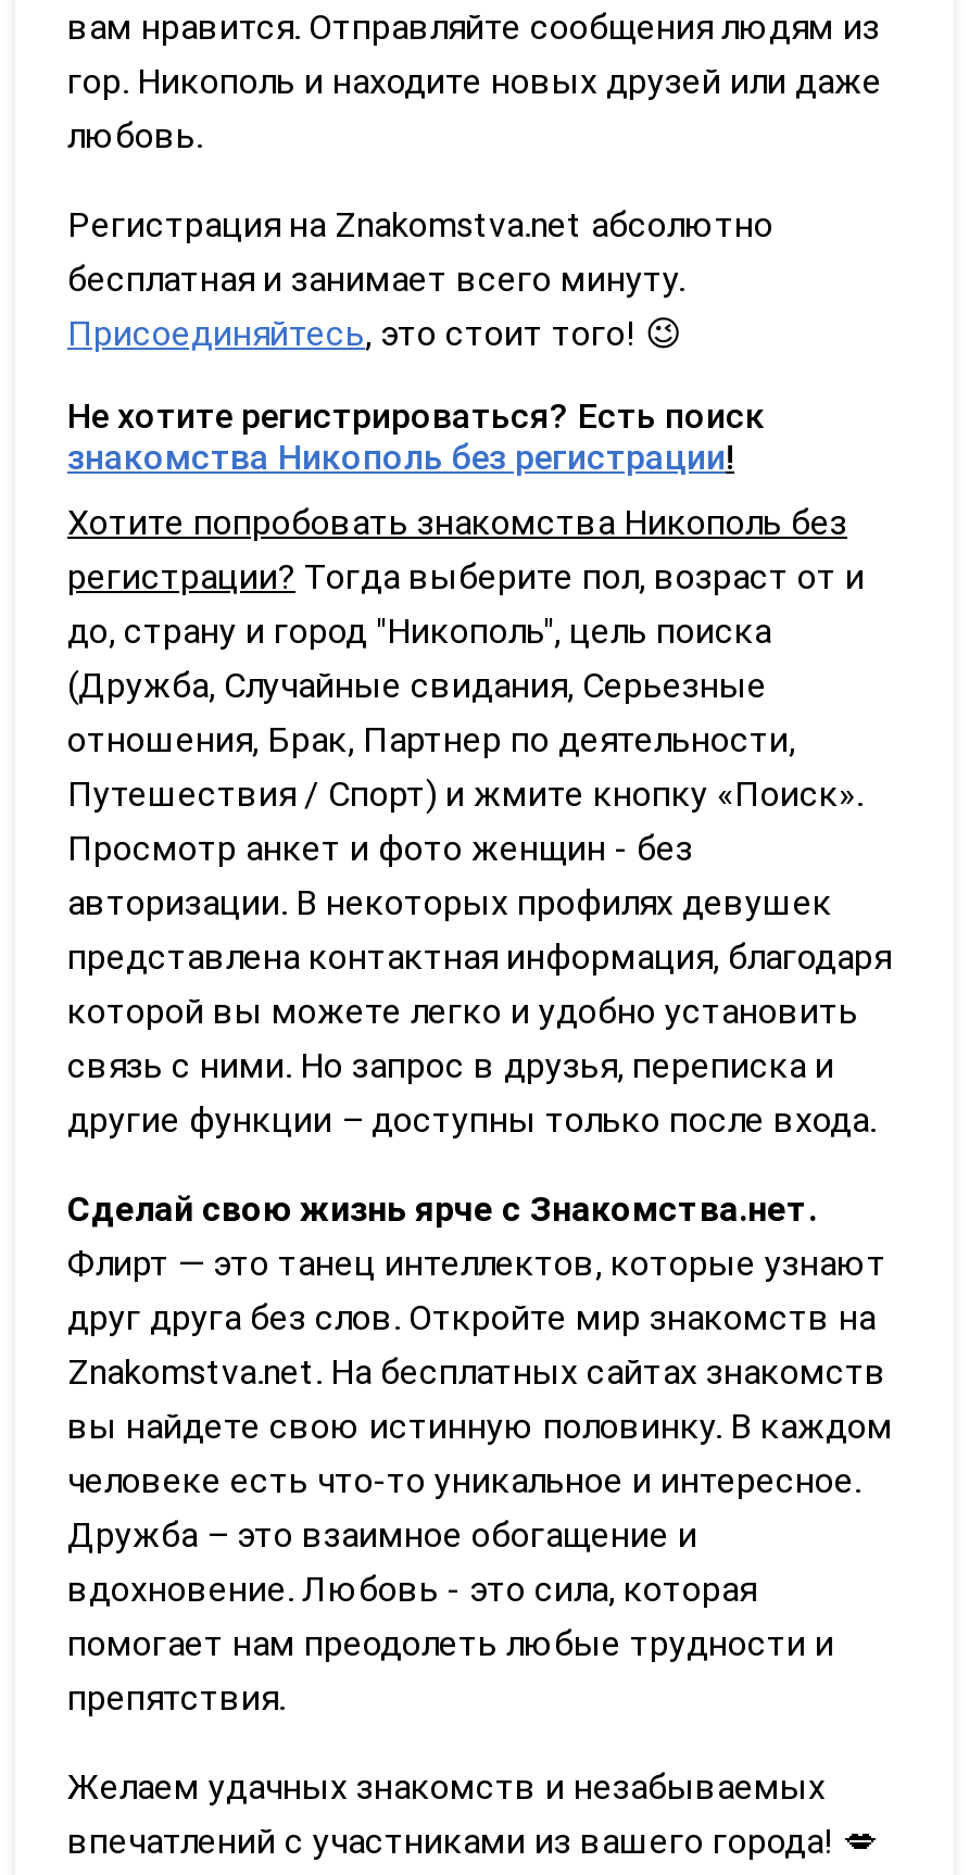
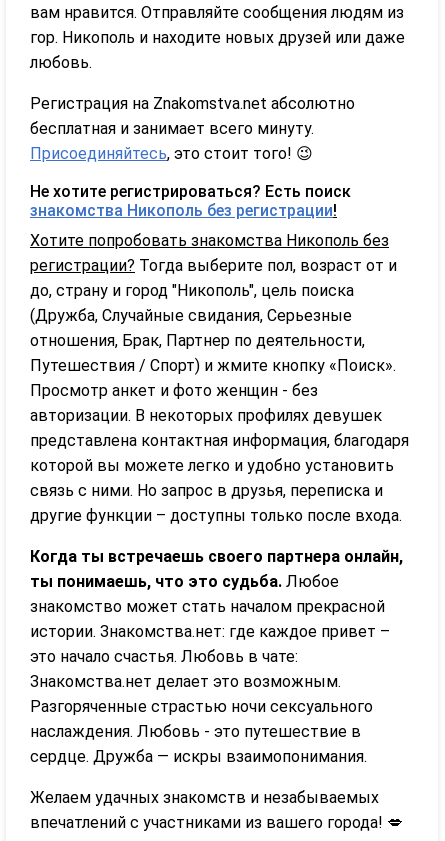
[67,1188,893,1718] Сделай свою жизнь ярче с Знакомства.нет. | Флирт — это танец интеллектов, которые узнают | друг друга без слов. Откройте мир знакомств на | Znakomstva.net. На бесплатных сайтах знакомств | вы найдете свою истинную половинку. В каждом | человеке есть что-то уникальное и интересное. | Дружба – это взаимное обогащение и | вдохновение. Любовь - это сила, которая | помогает нам преодолеть любые трудности и | препятствия. -> [30,547,403,766] Когда ты встречаешь своего партнера онлайн, | ты понимаешь, что это судьба. Любое | знакомство может стать началом прекрасной | истории. Знакомства.нет: где каждое привет – | это начало счастья. Любовь в чате: | Знакомства.нет делает это возможным. | Разгоряченные страстью ночи сексуального | наслаждения. Любовь - это путешествие в | сердце. Дружба — искры взаимопонимания.

